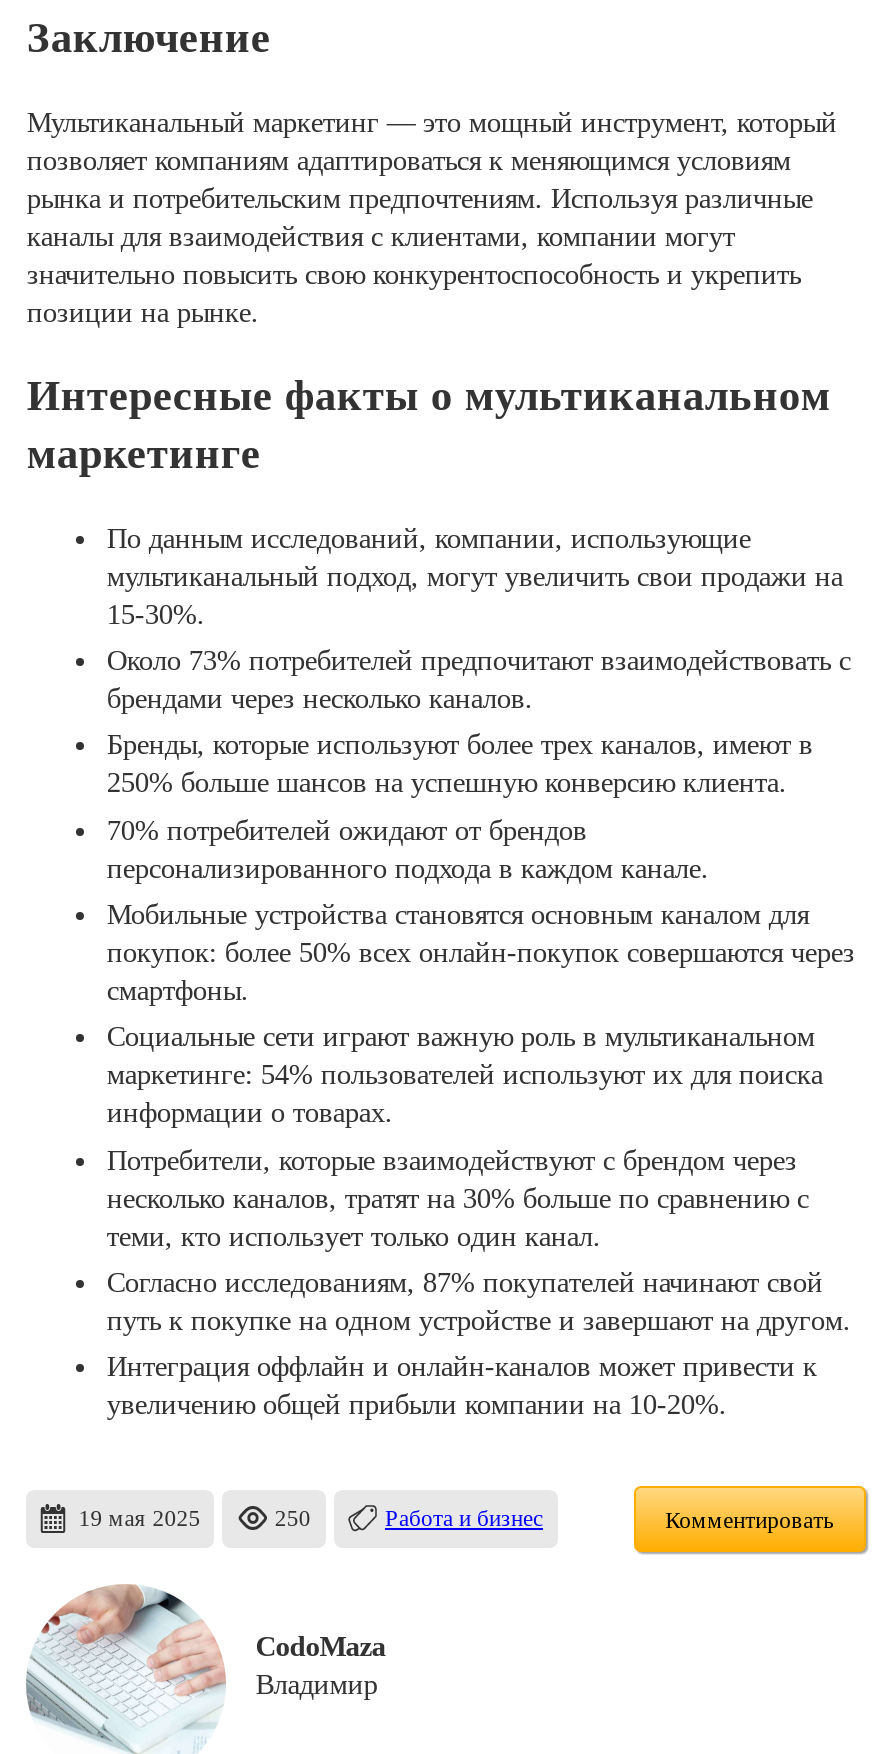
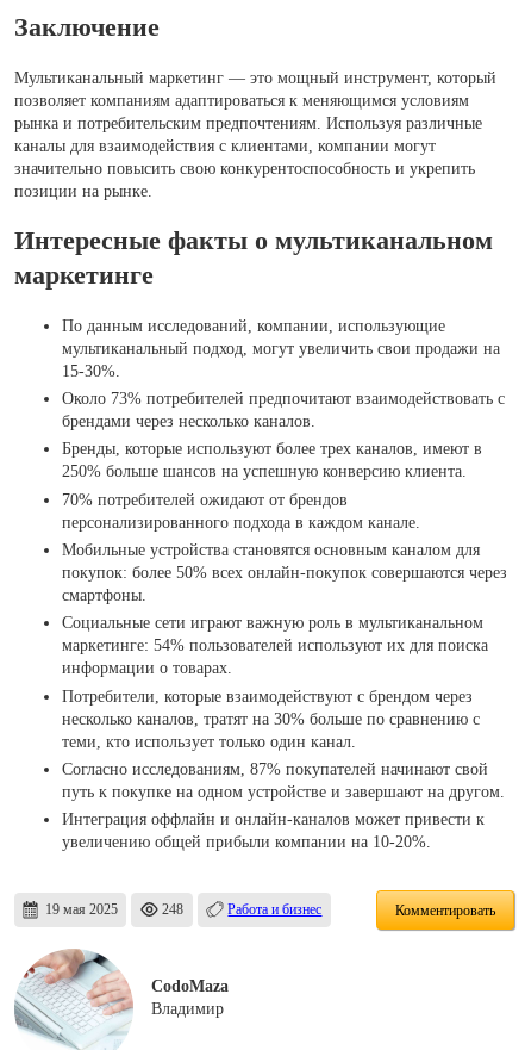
[275,1506,311,1530] 250 -> [162,902,184,917] 248

